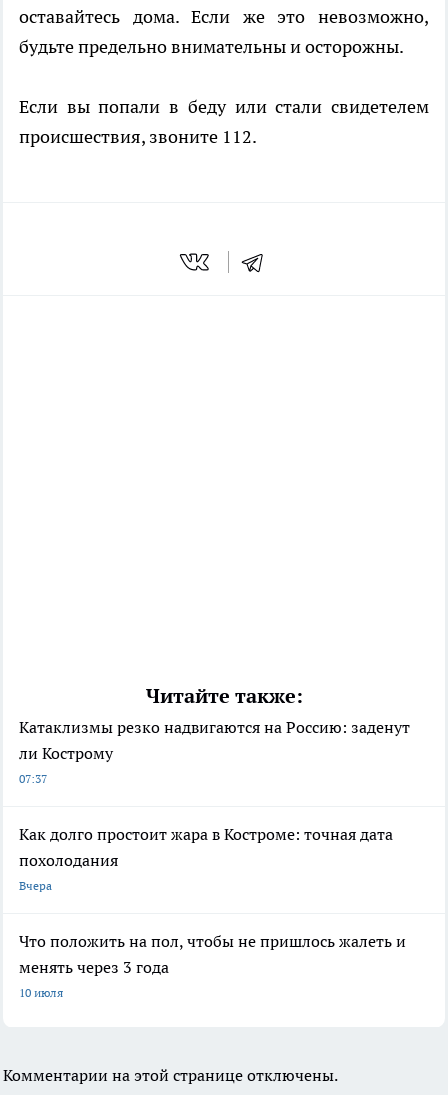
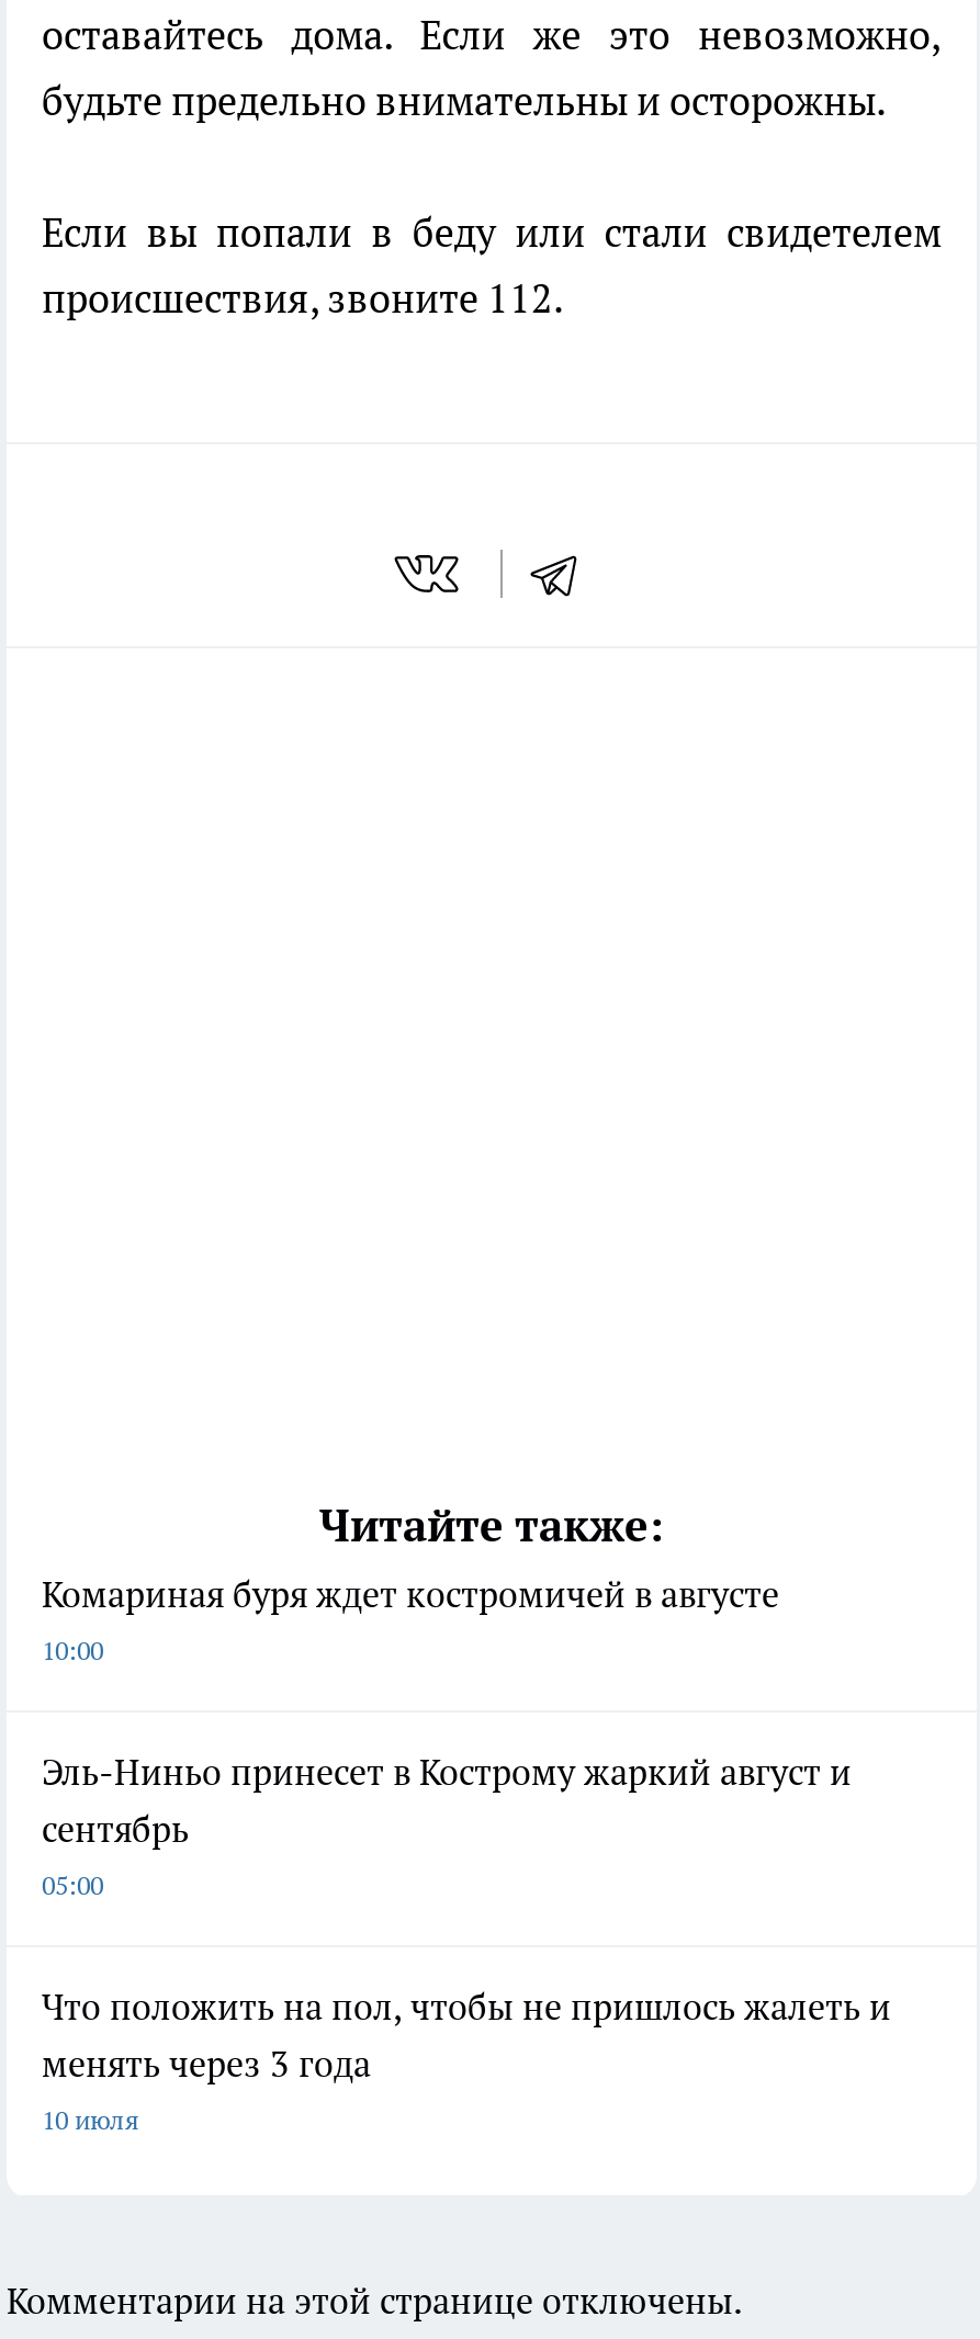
[19,717,410,786] Катаклизмы резко надвигаются на Россию: заденут | ли Кострому | 07:37 -> [42,1571,779,1666] Комариная буря ждет костромичей в августе | 10:00
[19,824,393,893] Как долго простоит жара в Костроме: точная дата | похолодания | Вчера -> [42,1749,852,1900] Эль-Ниньо принесет в Кострому жаркий август и | сентябрь | 05:00

